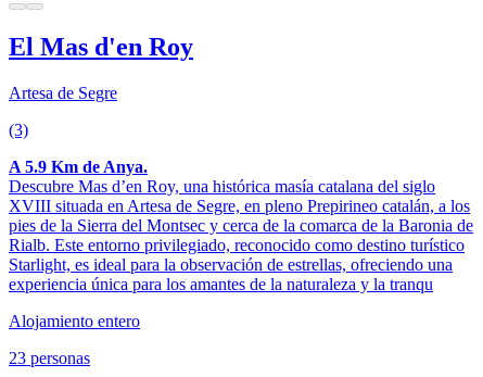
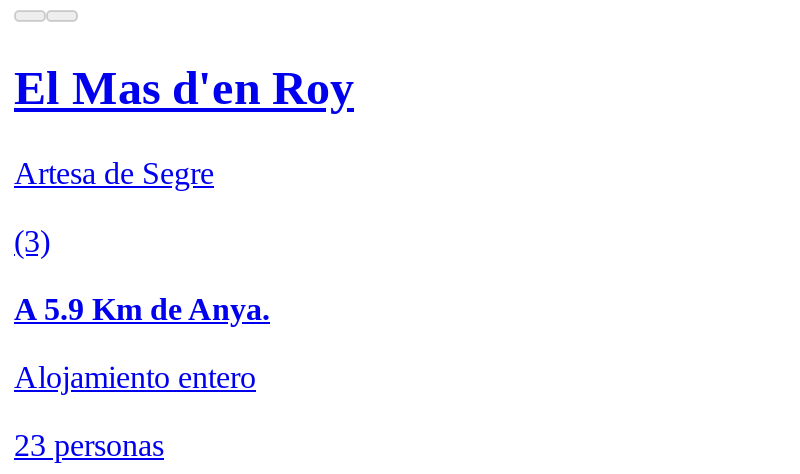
[9,177,473,293] Descubre Mas d’en Roy, una histórica masía catalana del siglo | XVIII situada en Artesa de Segre, en pleno Prepirineo catalán, a los | pies de la Sierra del Montsec y cerca de la comarca de la Baronia de | Rialb. Este entorno privilegiado, reconocido como destino turístico | Starlight, es ideal para la observación de estrellas, ofreciendo una | experiencia única para los amantes de la naturaleza y la tranqu -> none

